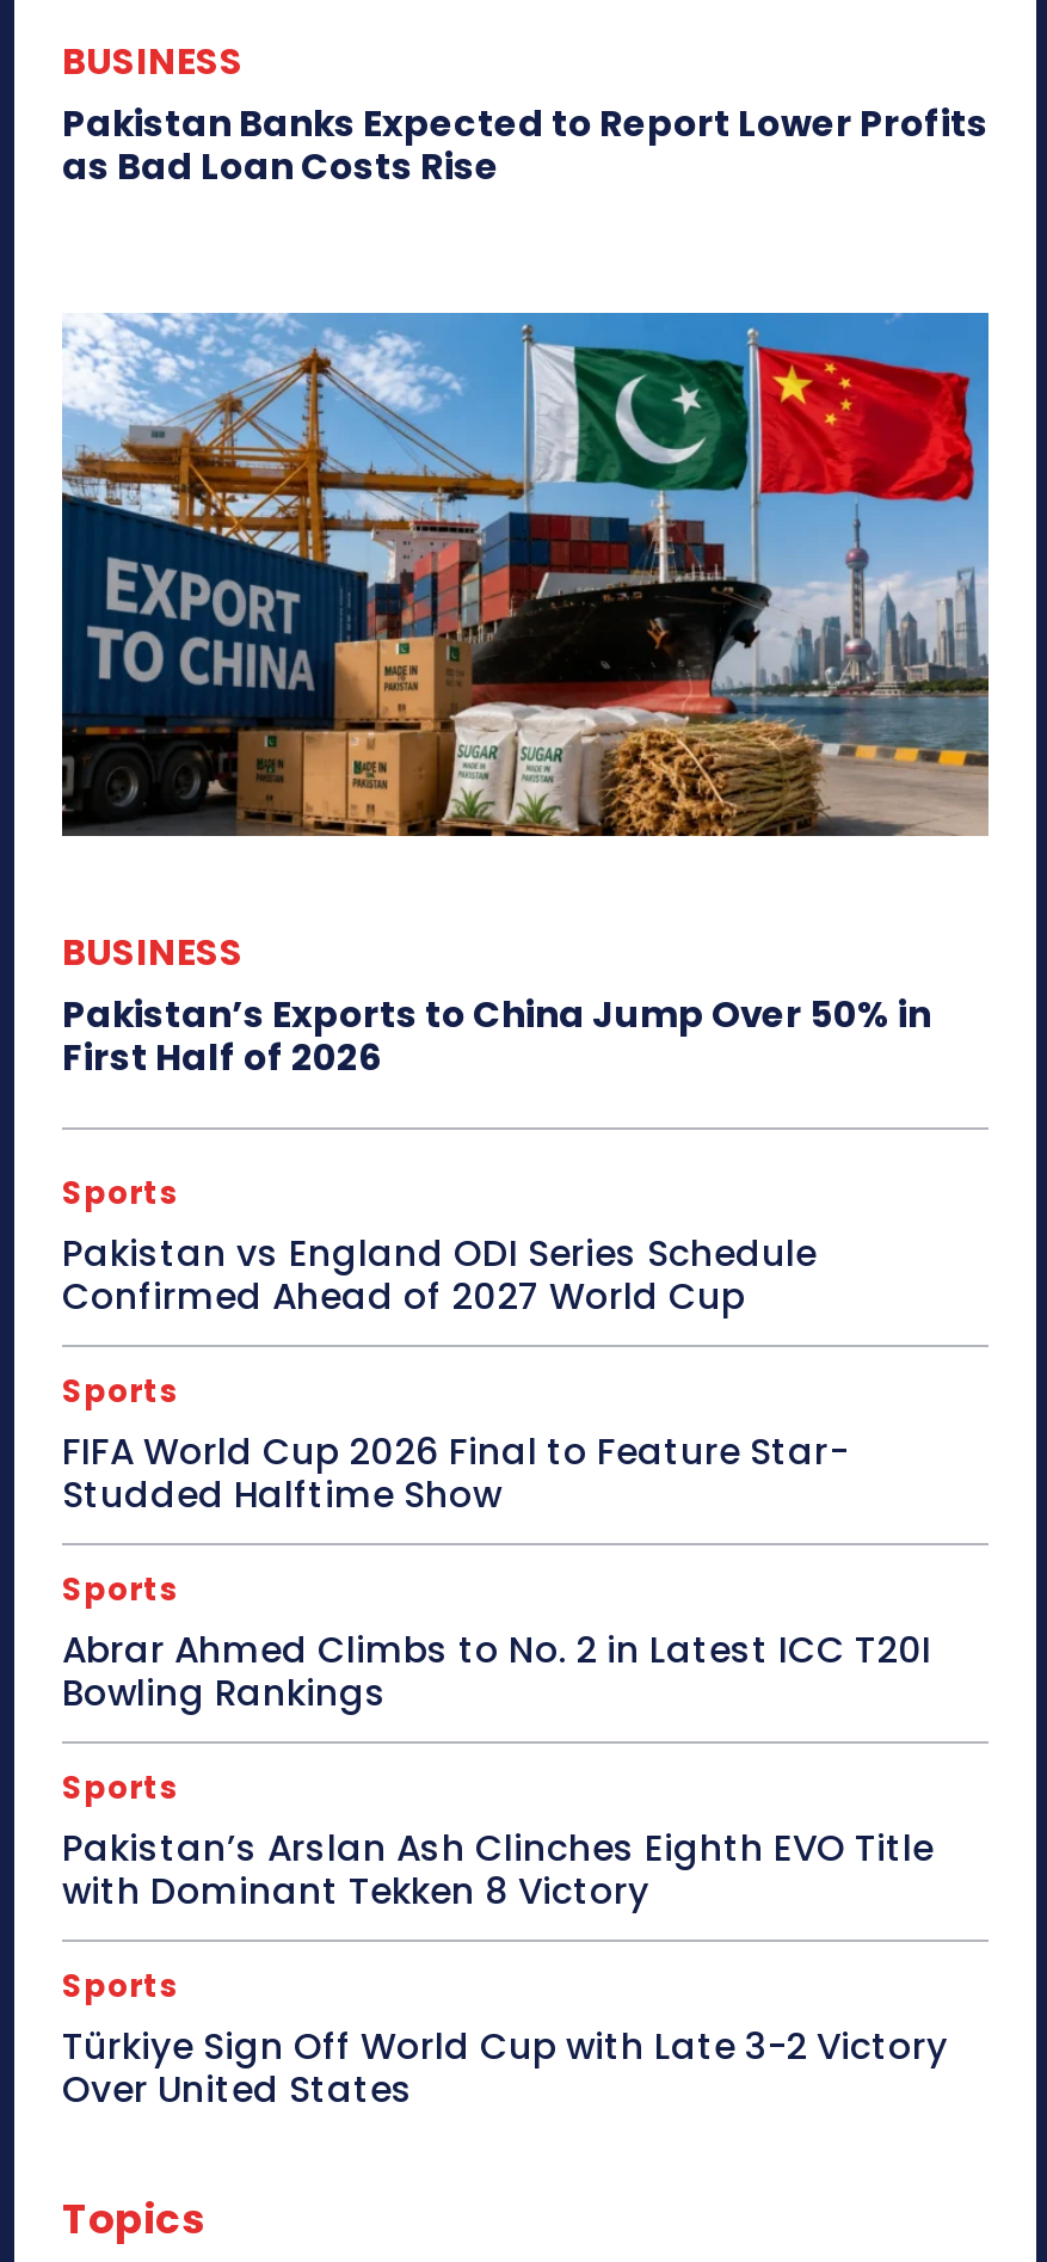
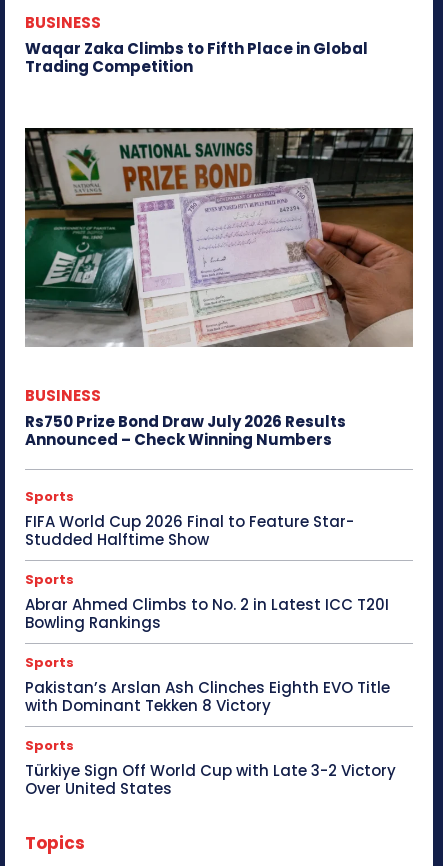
[62,98,989,192] Pakistan Banks Expected to Report Lower Profits | as Bad Loan Costs Rise -> [25,38,368,77] Waqar Zaka Climbs to Fifth Place in Global | Trading Competition
[60,311,991,838] [image] -> [24,127,414,348] [image]
[62,988,931,1320] Pakistan’s Exports to China Jump Over 50% in | First Half of 2026 | Sports | Pakistan vs England ODI Series Schedule | Confirmed Ahead of 2027 World Cup -> [25,411,346,450] Rs750 Prize Bond Draw July 2026 Results | Announced – Check Winning Numbers

